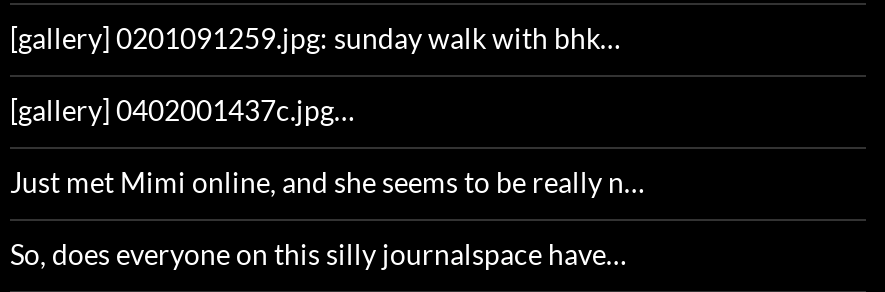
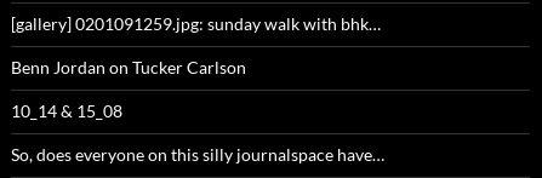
[10,92,354,126] [gallery] 0402001437c.jpg… -> [11,57,246,78] Benn Jordan on Tucker Carlson
[10,164,644,198] Just met Mimi online, and she seems to be really n… -> [11,101,122,121] 10_14 & 15_08

